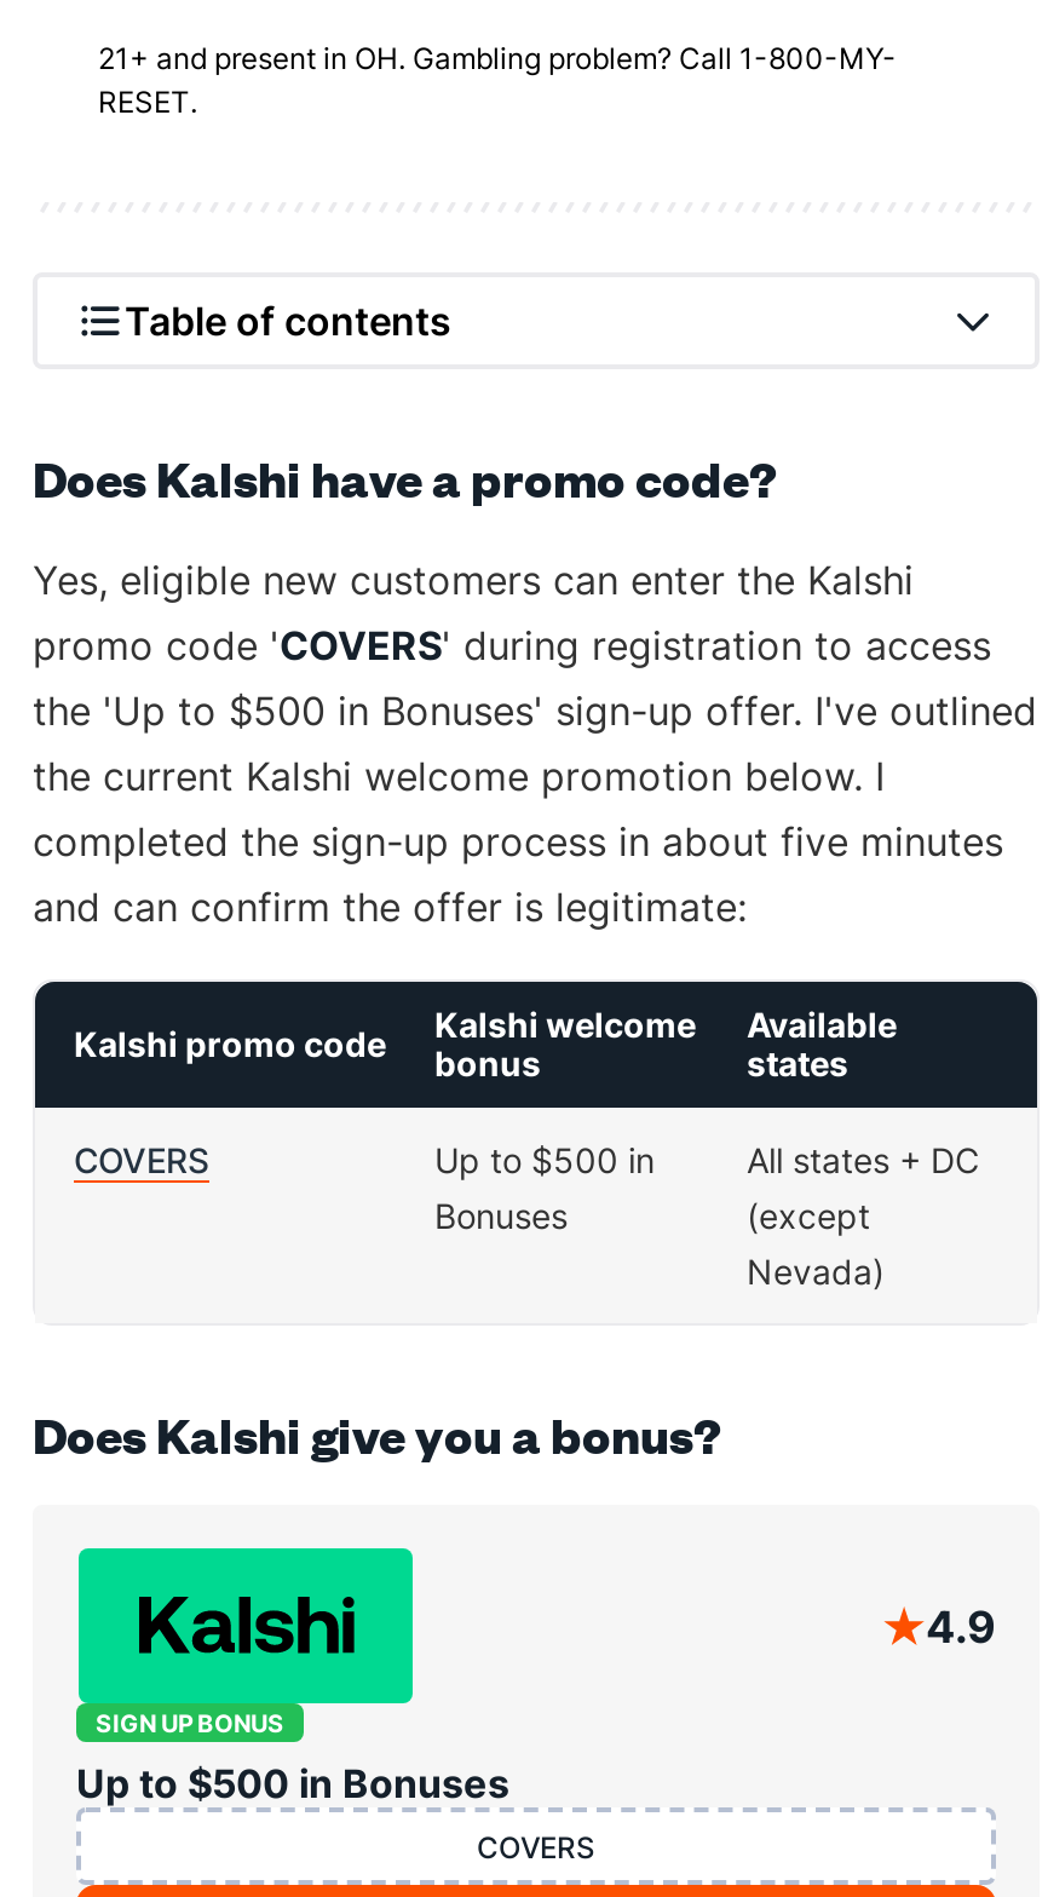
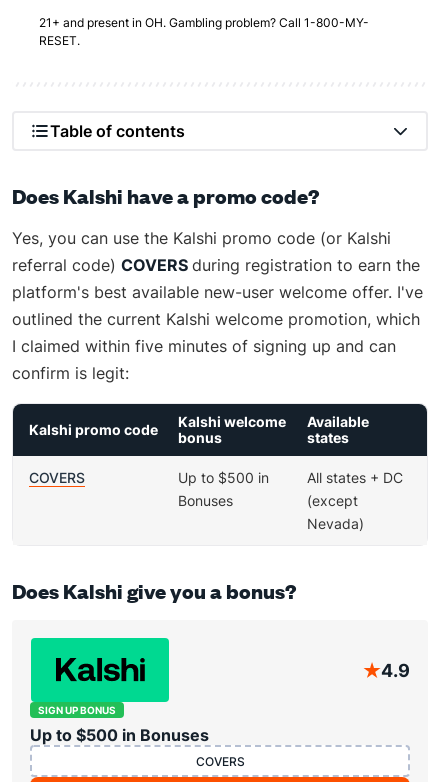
[33,556,1037,931] Yes, eligible new customers can enter the Kalshi | promo code ' COVERS ' during registration to access | the 'Up to $500 in Bonuses' sign-up offer. I've outlined | the current Kalshi welcome promotion below. I | completed the sign-up process in about five minutes | and can confirm the offer is legitimate: -> [12,228,423,383] Yes, you can use the Kalshi promo code (or Kalshi | referral code) COVERS during registration to earn the | platform's best available new-user welcome offer. I've | outlined the current Kalshi welcome promotion, which | I claimed within five minutes of signing up and can | confirm is legit:

